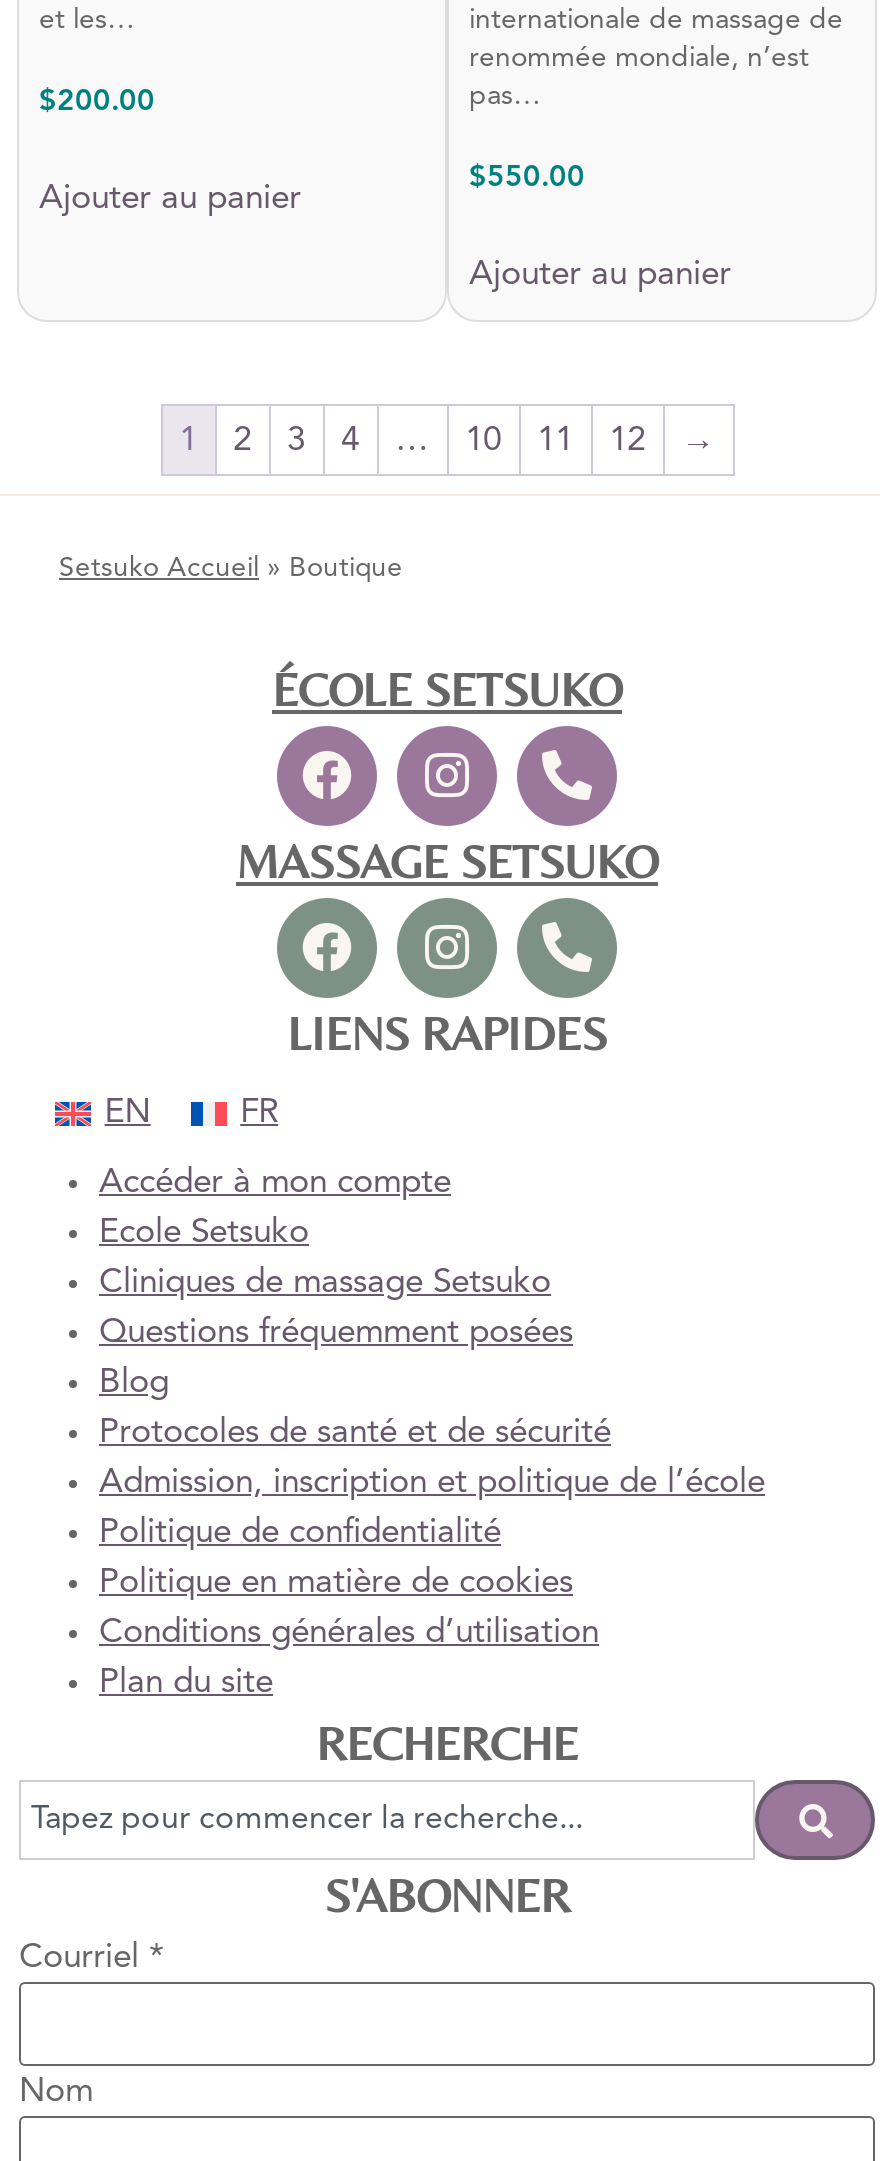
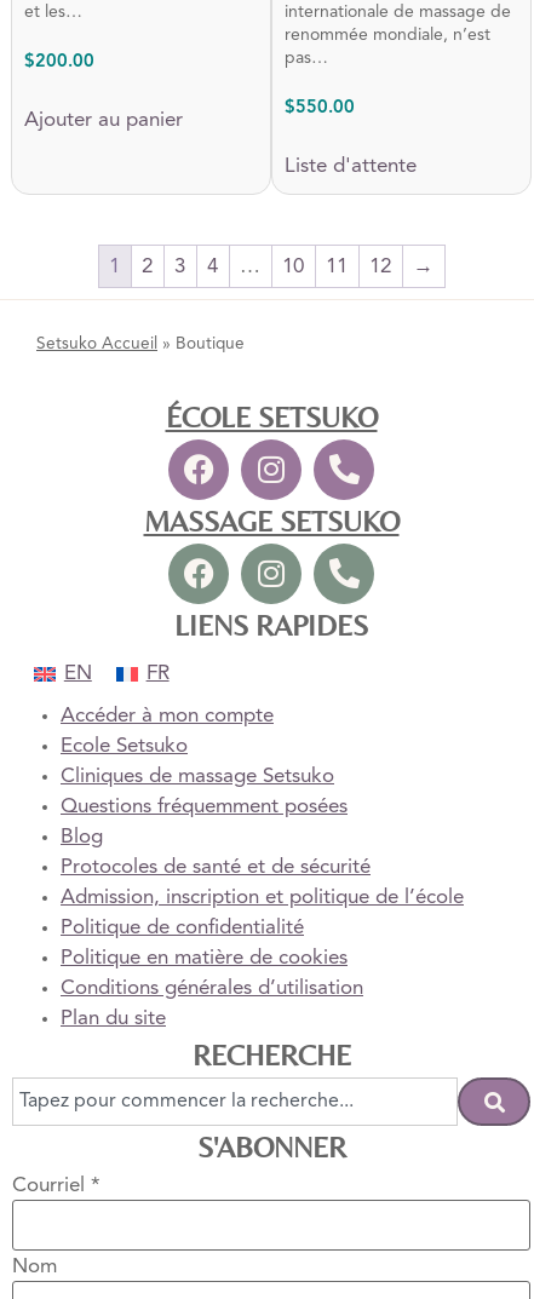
[469,257,731,291] Ajouter au panier -> [285,156,417,176] Liste d'attente

